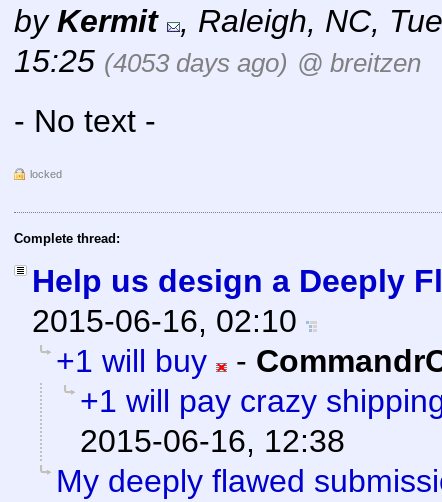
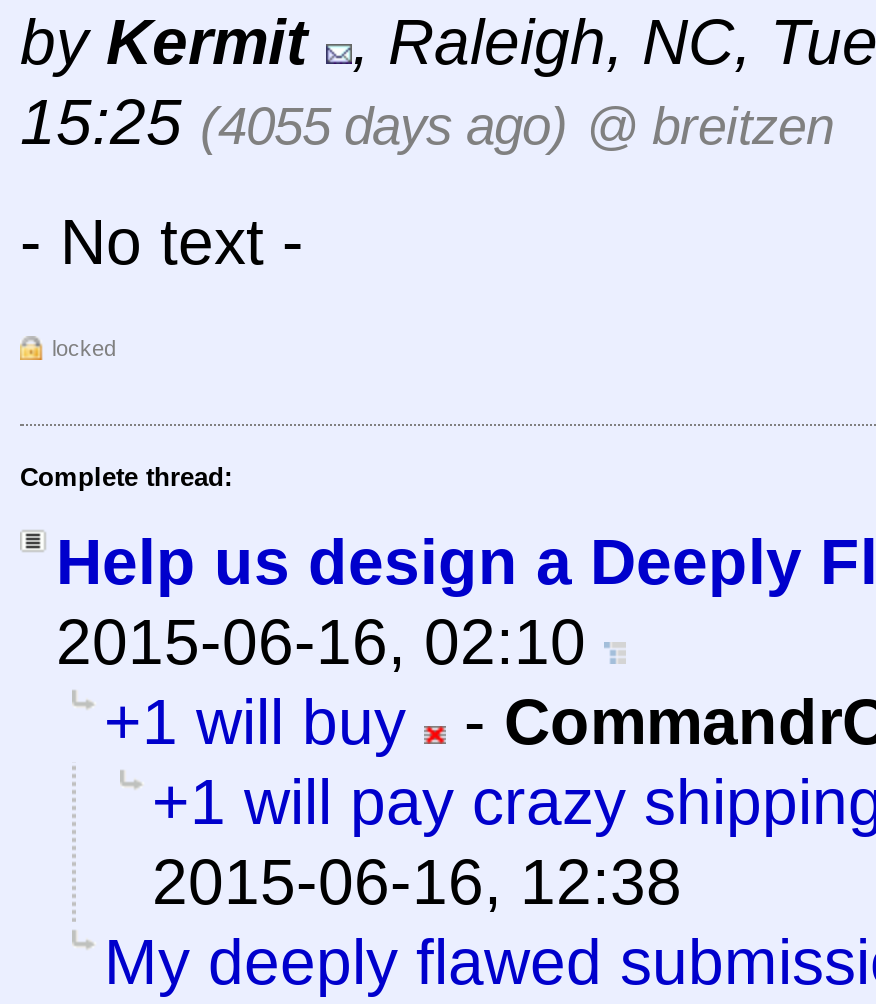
[14,43,421,79] 15:25 (4053 days ago) @ breitzen -> [20,86,834,158] 15:25 (4055 days ago) @ breitzen

